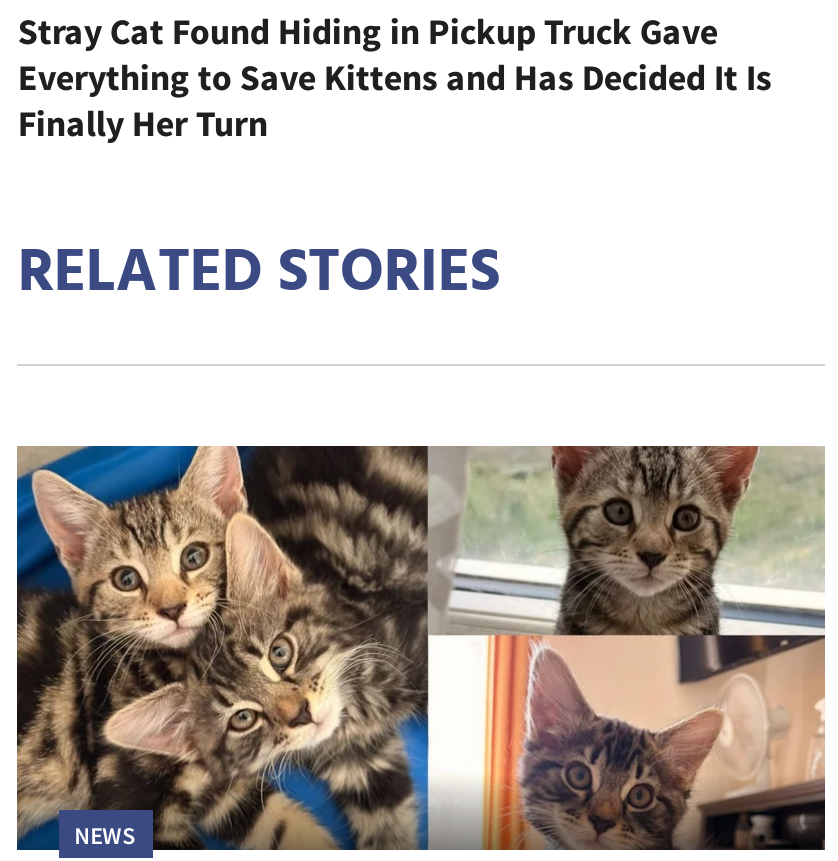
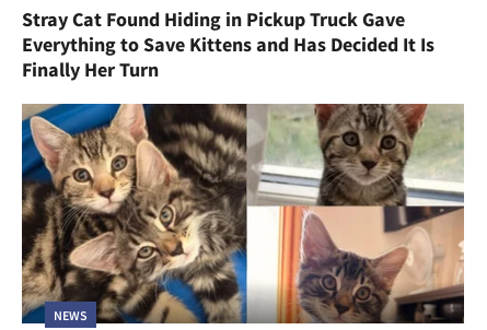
[18,227,500,323] RELATED STORIES -> none

